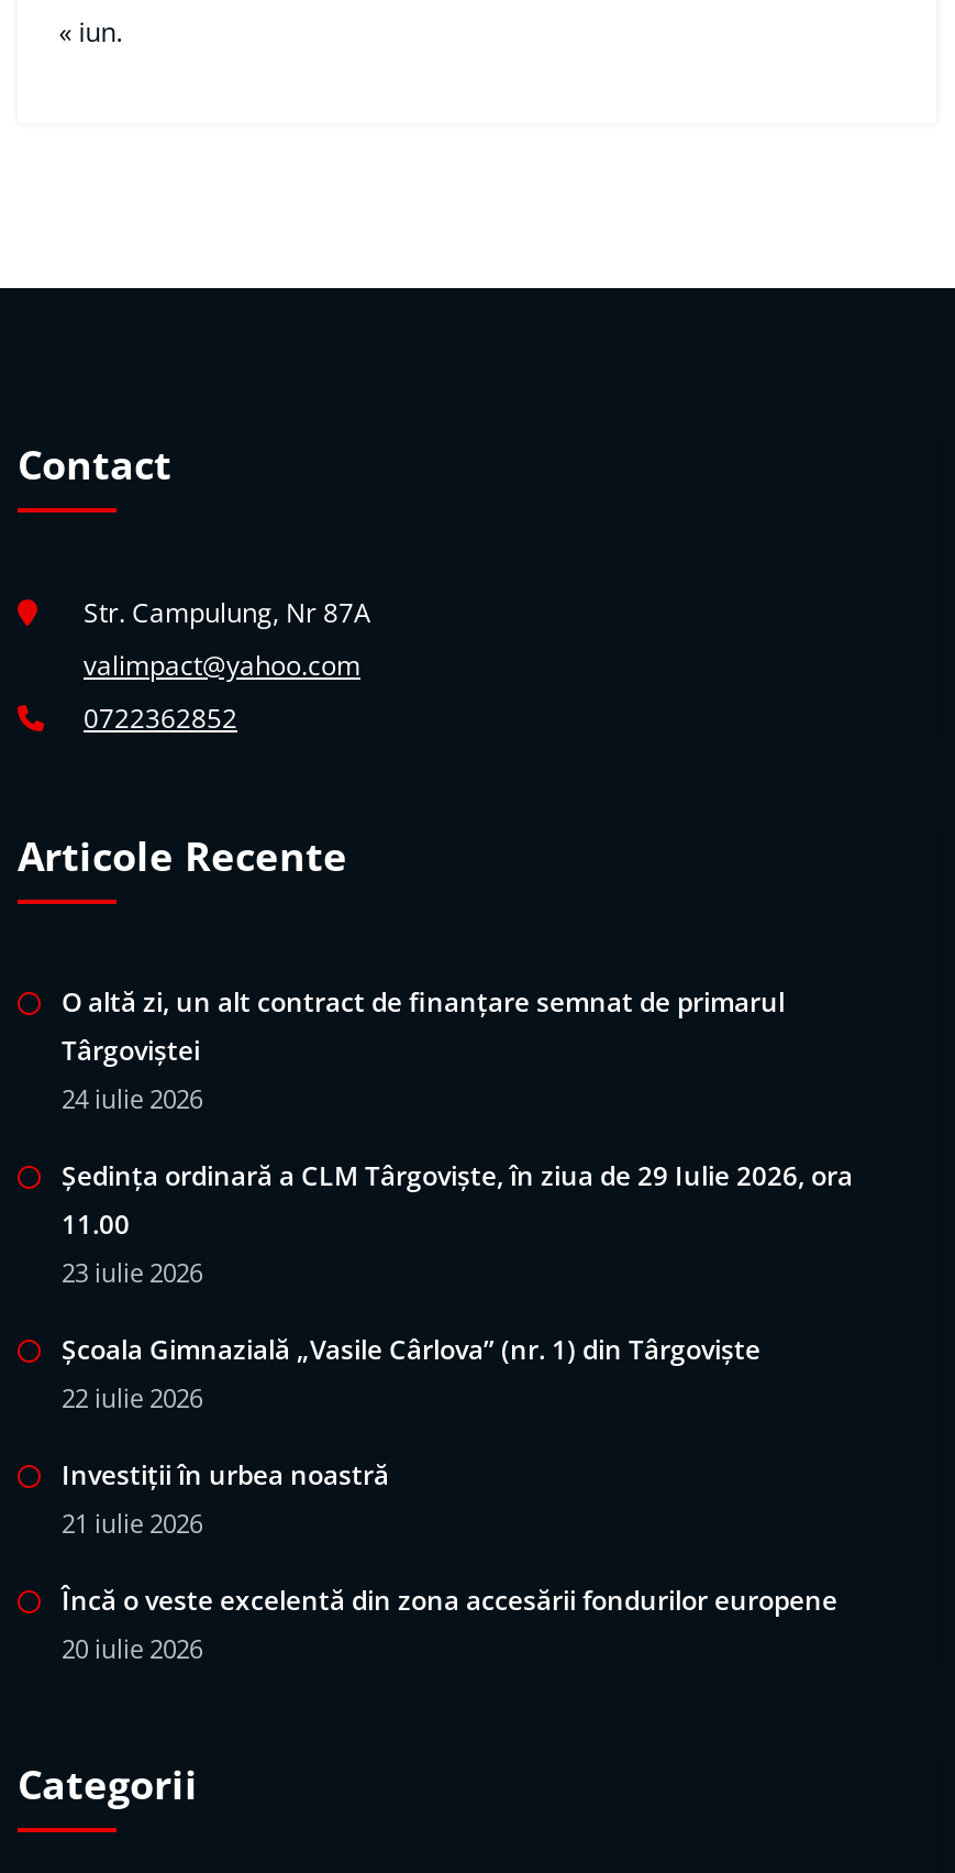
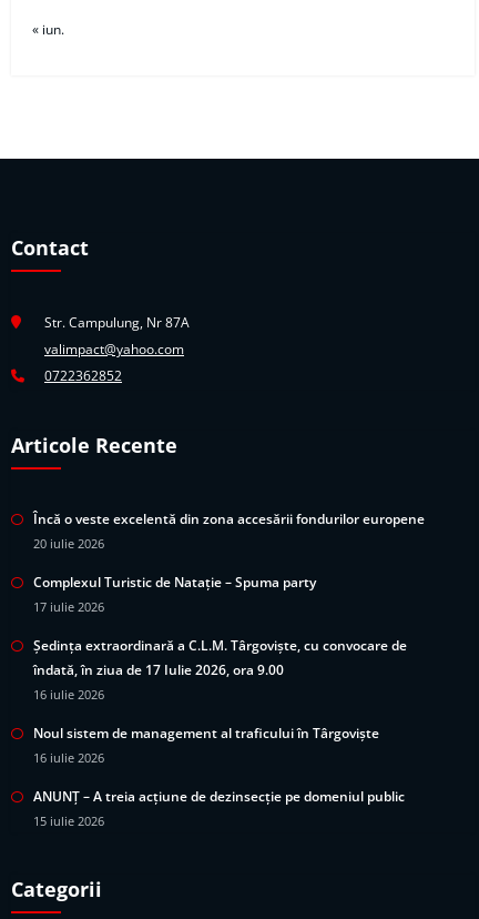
[62,983,853,1540] O altă zi, un alt contract de finanțare semnat de primarul | Târgoviștei | 24 iulie 2026 | Ședința ordinară a CLM Târgoviște, în ziua de 29 Iulie 2026, ora | 11.00 | 23 iulie 2026 | Școala Gimnazială „Vasile Cârlova” (nr. 1) din Târgoviște | 22 iulie 2026 | Investiții în urbea noastră | 21 iulie 2026 -> none
moved [62,1582,837,1665] -> [33,510,425,552]: Încă o veste excelentă din zona accesării fondurilor europene | 20 iulie 2026
none -> [33,573,407,829] Complexul Turistic de Natație – Spuma party | 17 iulie 2026 | Ședința extraordinară a C.L.M. Târgoviște, cu convocare de | îndată, în ziua de 17 Iulie 2026, ora 9.00 | 16 iulie 2026 | Noul sistem de management al traficului în Târgoviște | 16 iulie 2026 | ANUNȚ – A treia acțiune de dezinsecție pe domeniul public | 15 iulie 2026

